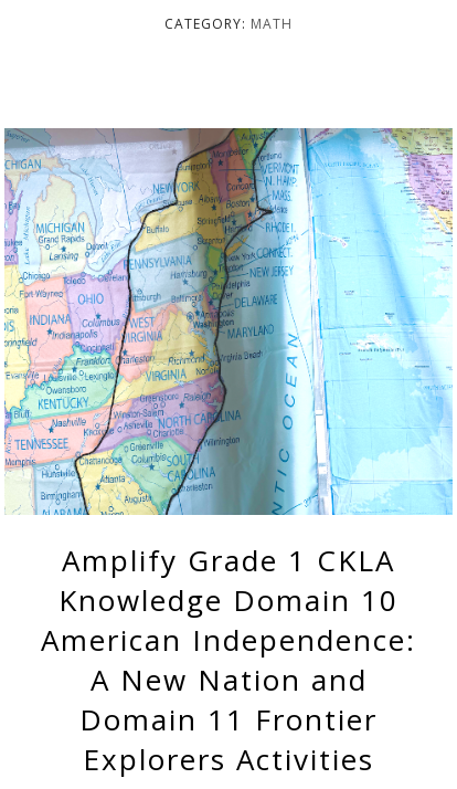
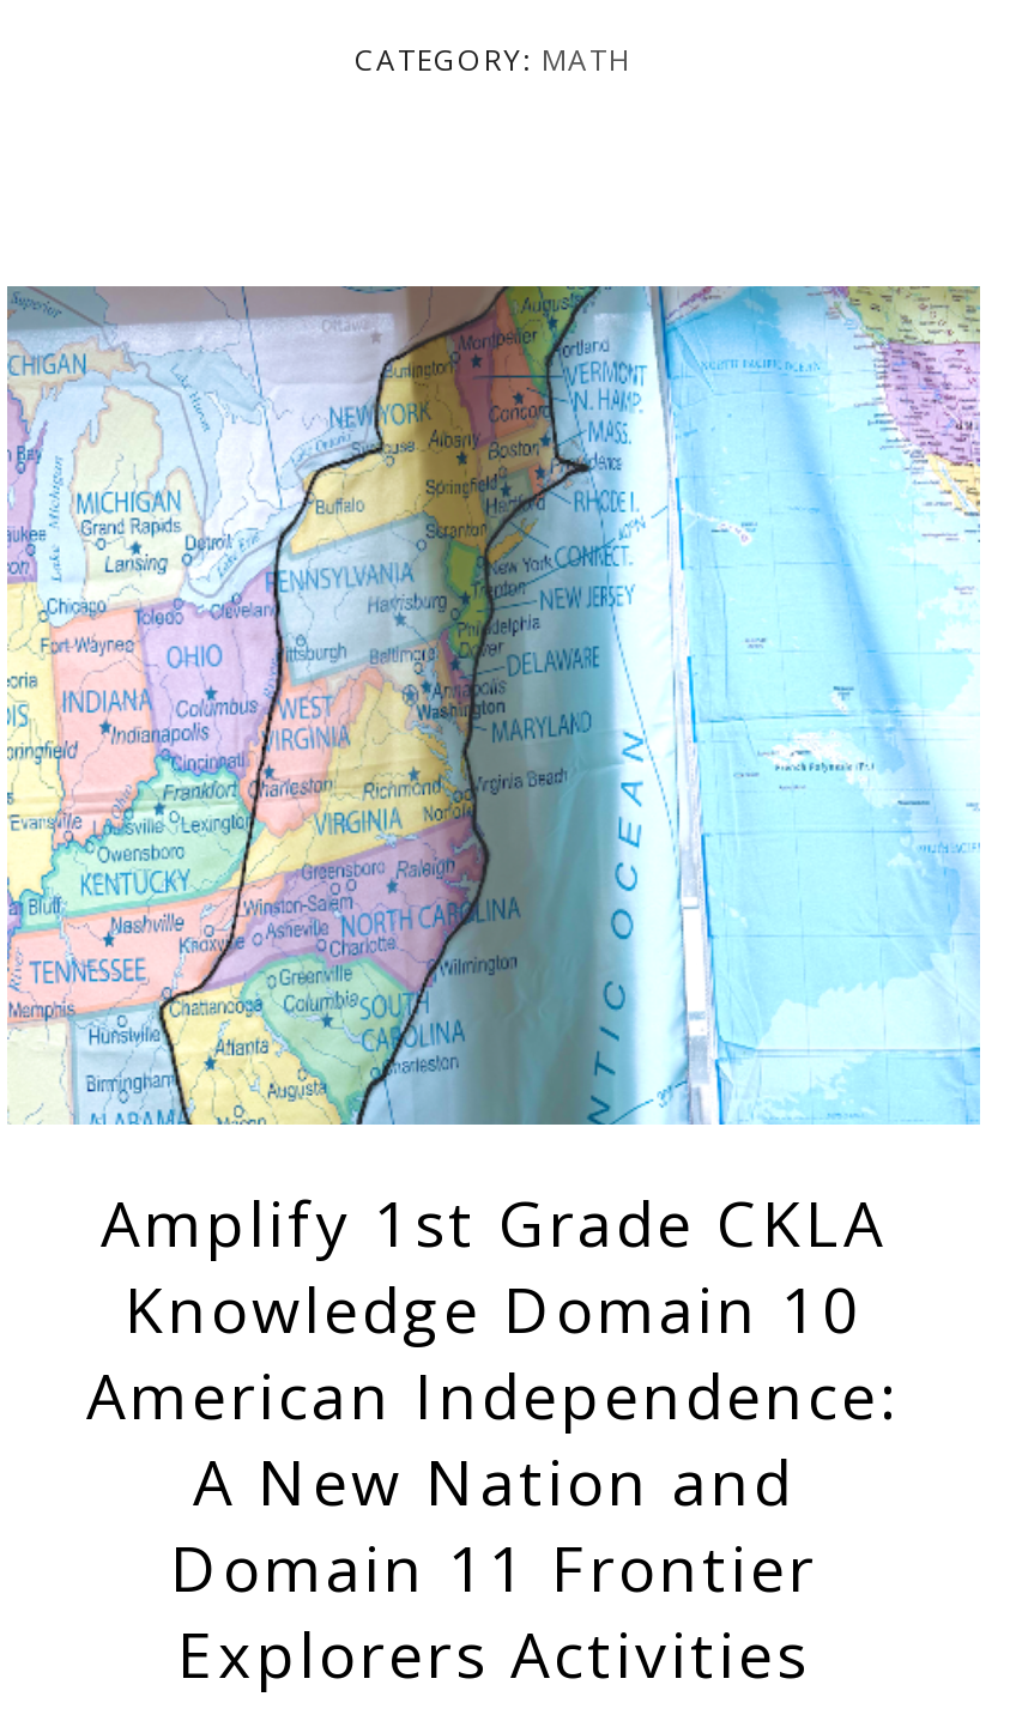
[62,540,395,580] Amplify Grade 1 CKLA -> [101,1180,887,1266] Amplify 1st Grade CKLA

